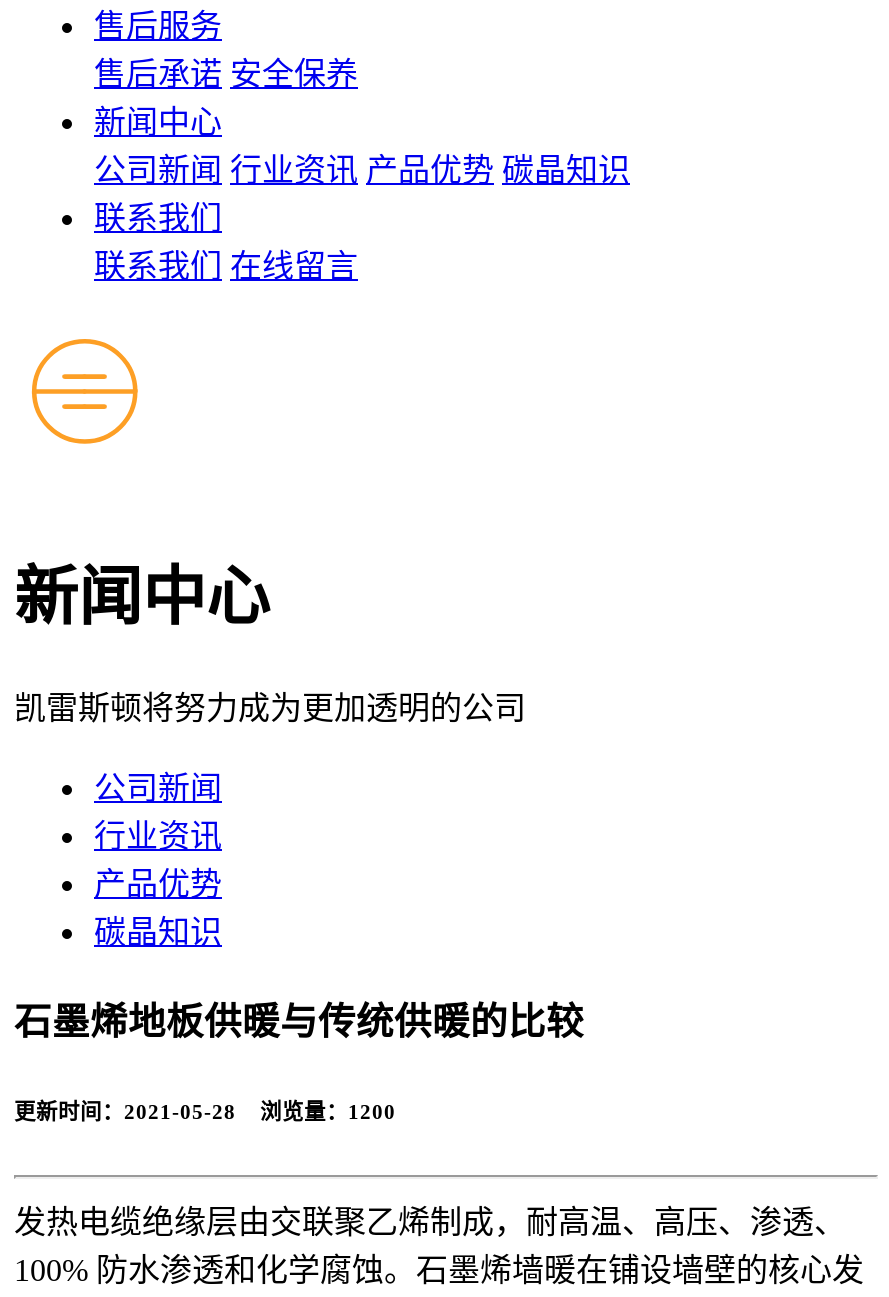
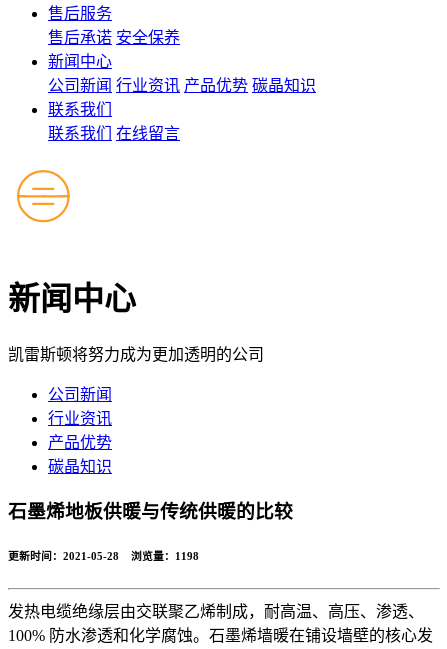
[14,1098,396,1122] 更新时间：2021-05-28 浏览量：1200 -> [8,550,199,562] 更新时间：2021-05-28 浏览量：1198

